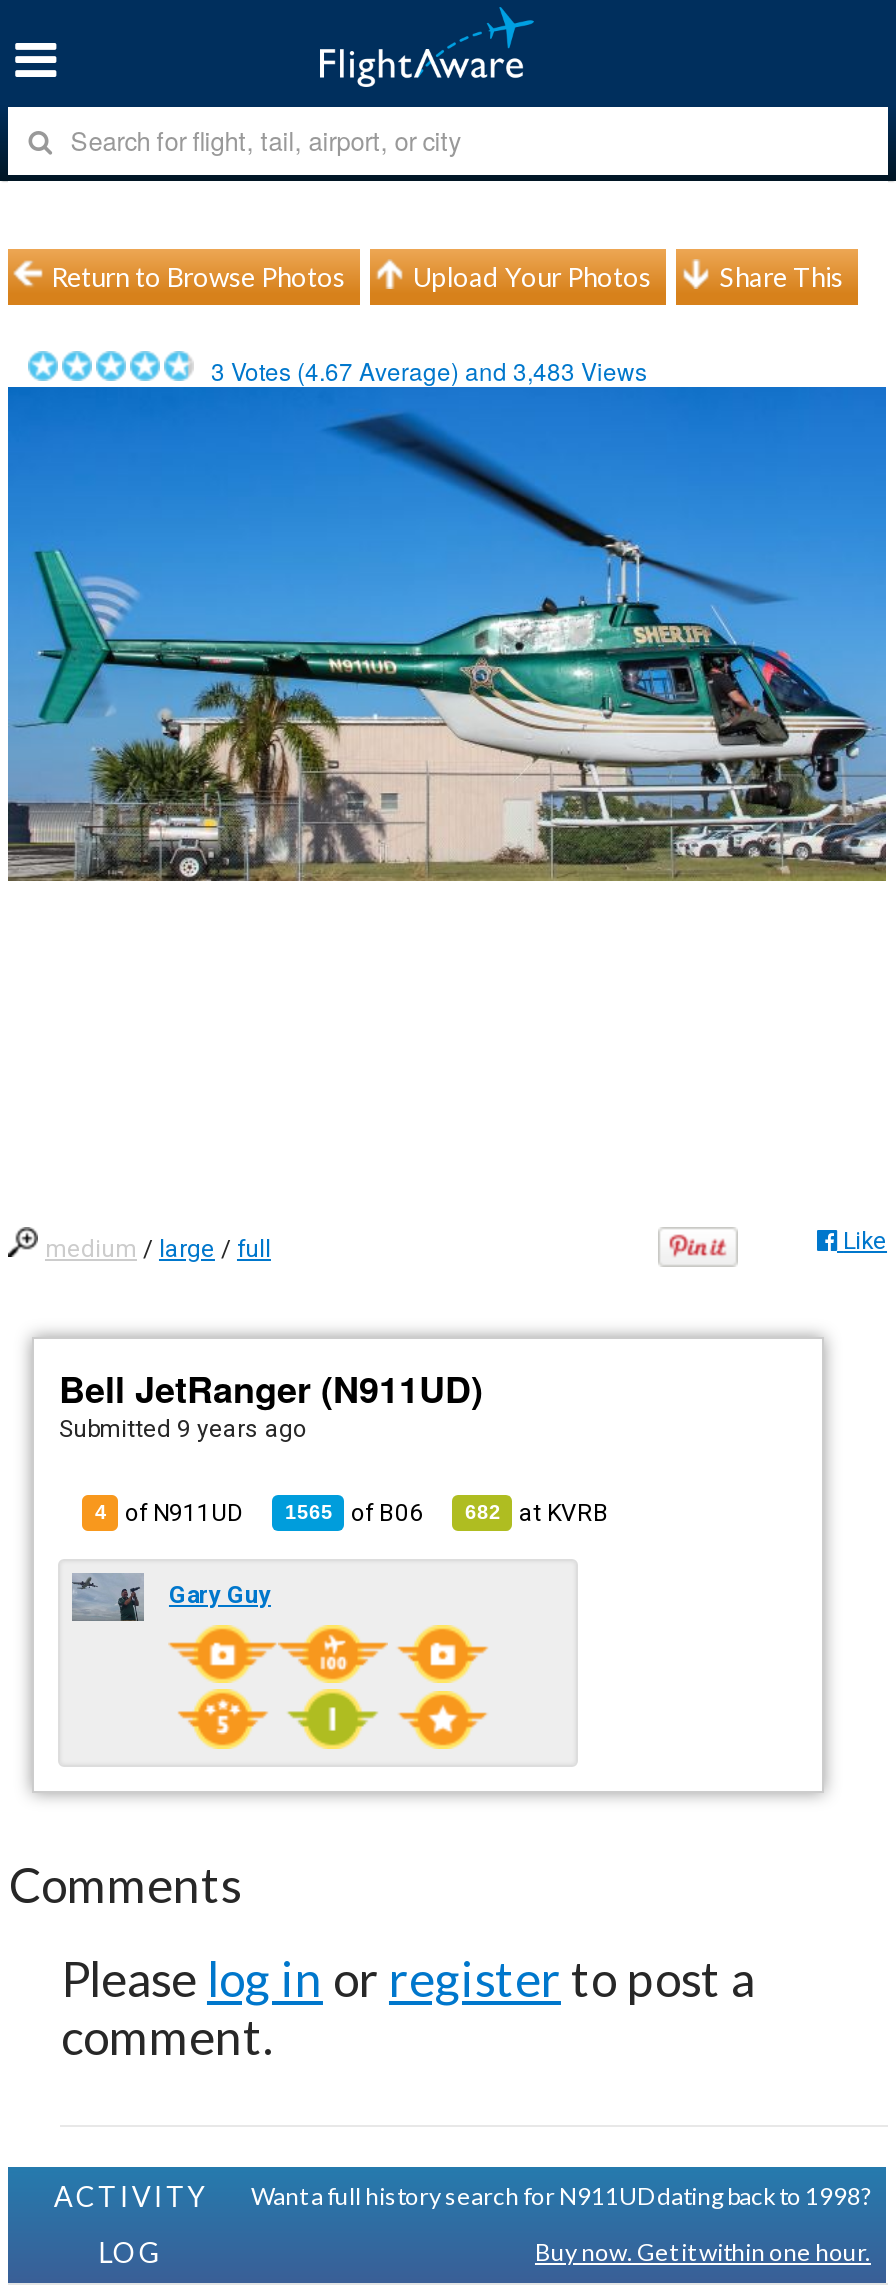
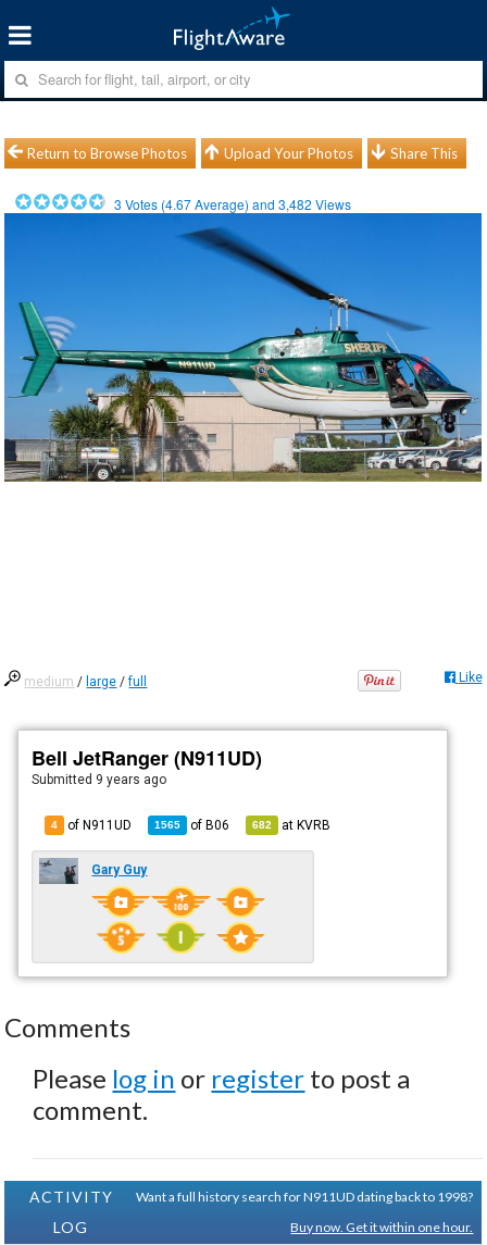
[211,353,659,387] 3 Votes (4.67 Average) and 3,483 Views -> [115,194,358,213] 3 Votes (4.67 Average) and 3,482 Views

